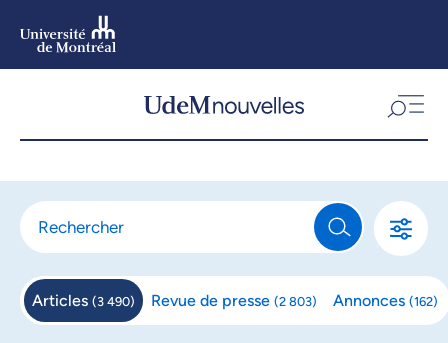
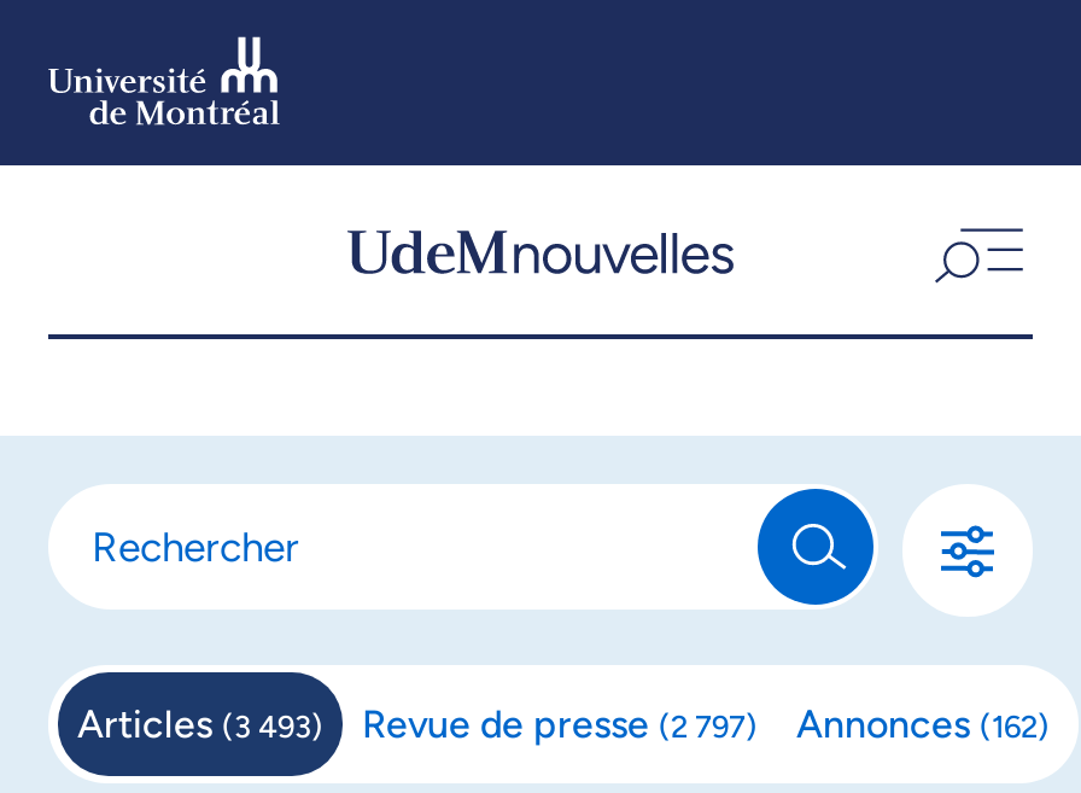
[32,291,135,310] Articles (3 490) -> [77,700,323,746] Articles (3 493)
[151,291,317,310] Revue de presse (2 803) -> [362,700,758,746] Revue de presse (2 797)

